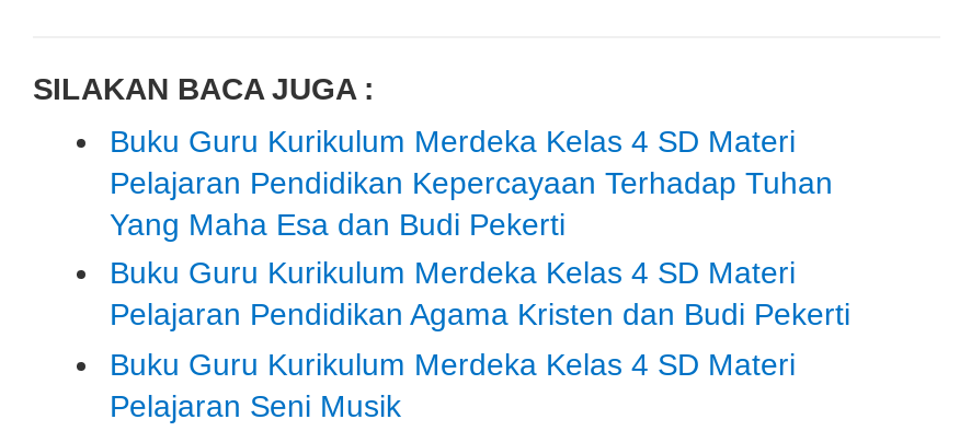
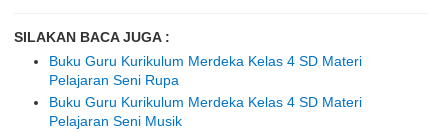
[110,164,850,331] Pelajaran Pendidikan Kepercayaan Terhadap Tuhan | Yang Maha Esa dan Budi Pekerti | Buku Guru Kurikulum Merdeka Kelas 4 SD Materi | Pelajaran Pendidikan Agama Kristen dan Budi Pekerti -> [49,71,179,87] Pelajaran Seni Rupa

